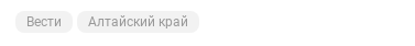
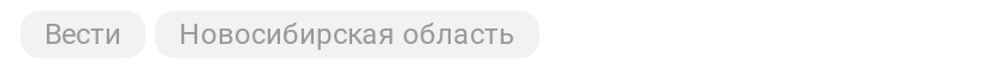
[88,15,188,30] Алтайский край -> [179,18,516,51] Новосибирская область

